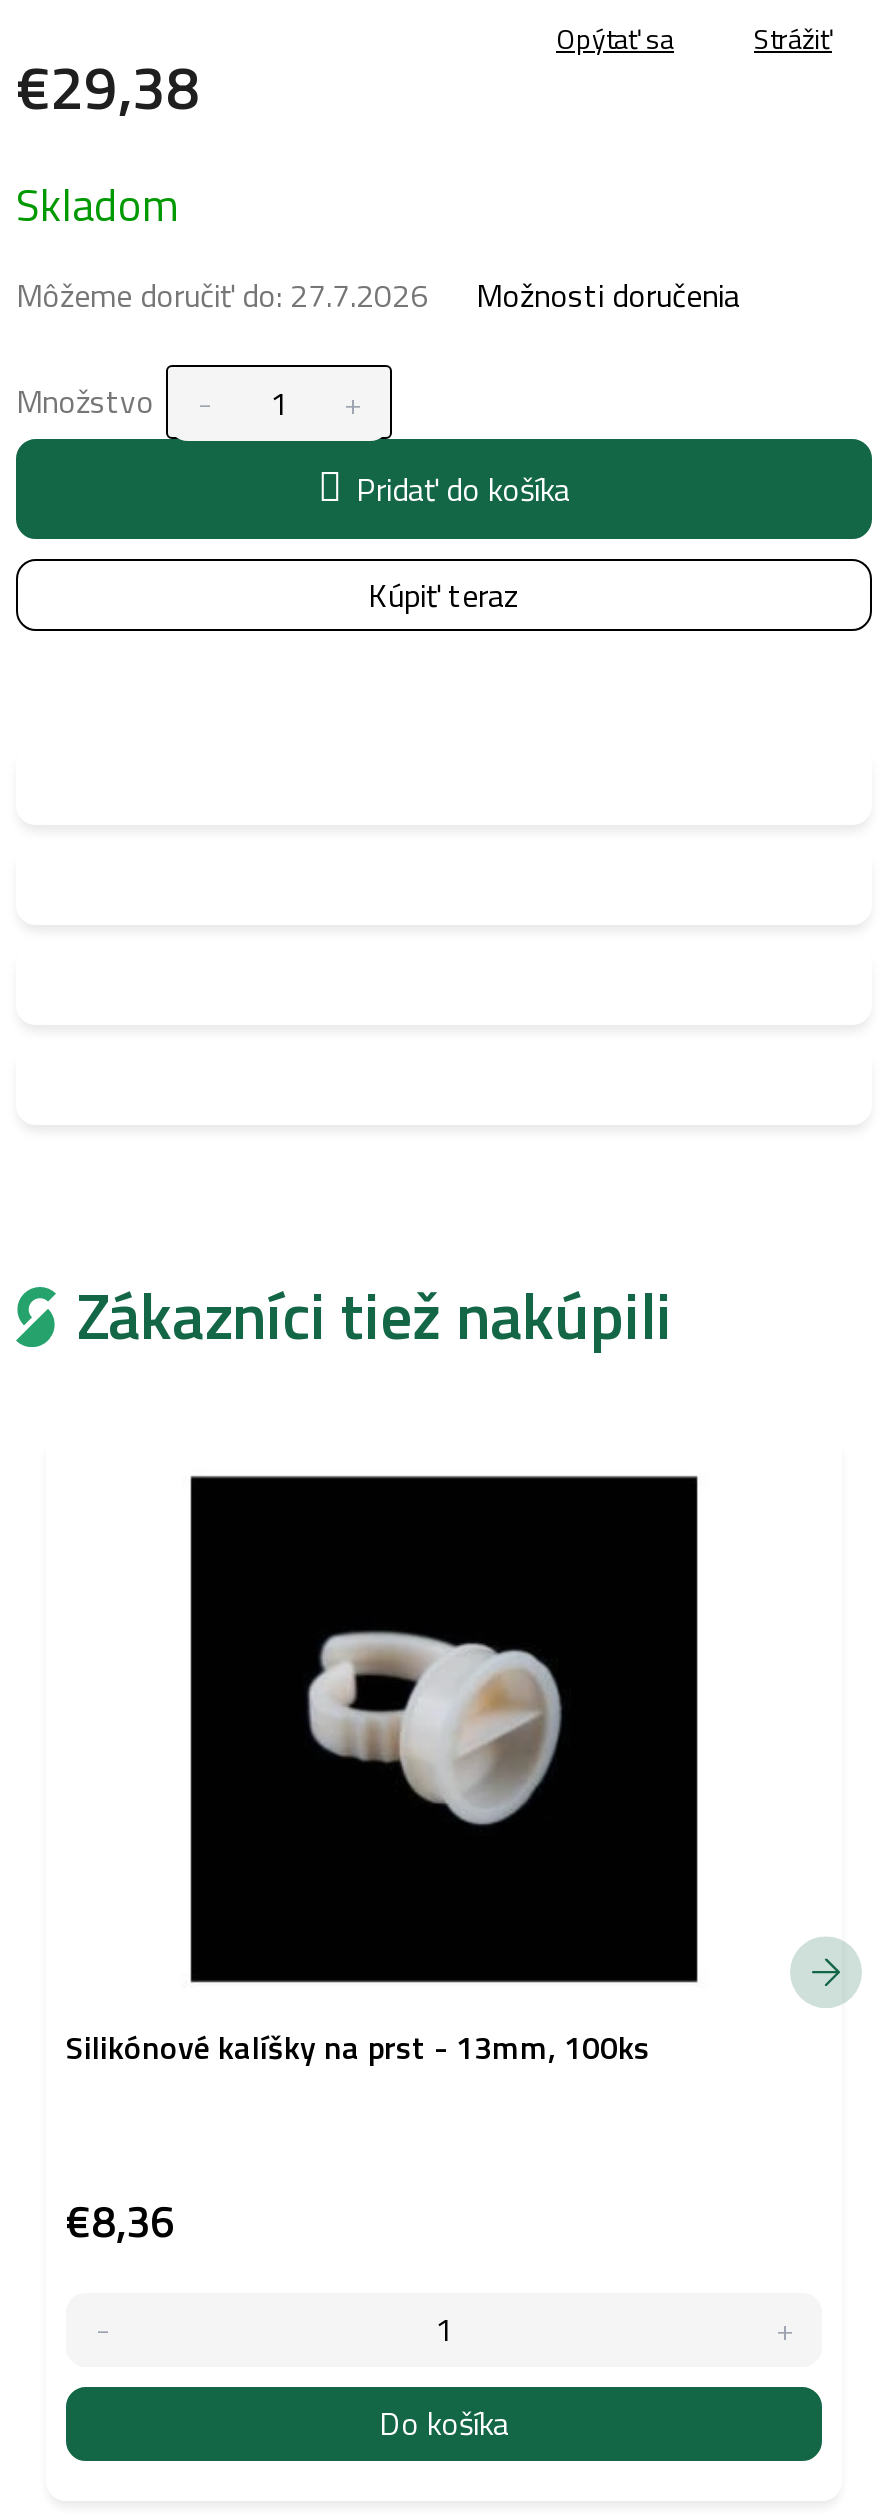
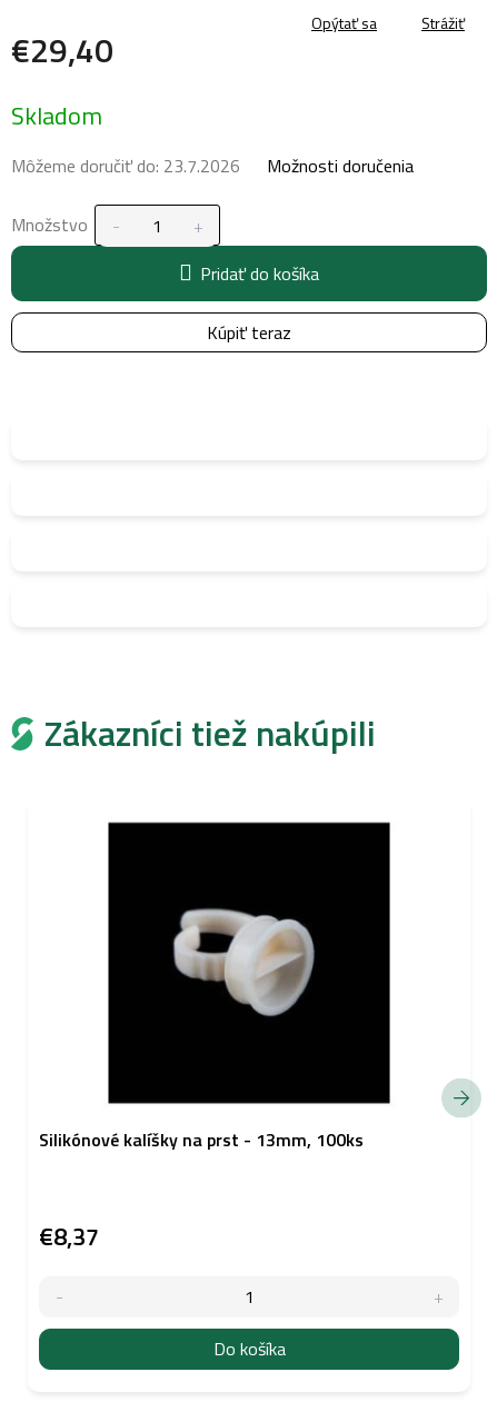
[16,40,200,132] €29,38 -> [11,24,113,75] €29,40
[16,270,428,318] Môžeme doručiť do: 27.7.2026 -> [11,152,240,179] Môžeme doručiť do: 23.7.2026
[66,2187,174,2255] €8,36 -> [39,1217,99,1255] €8,37

